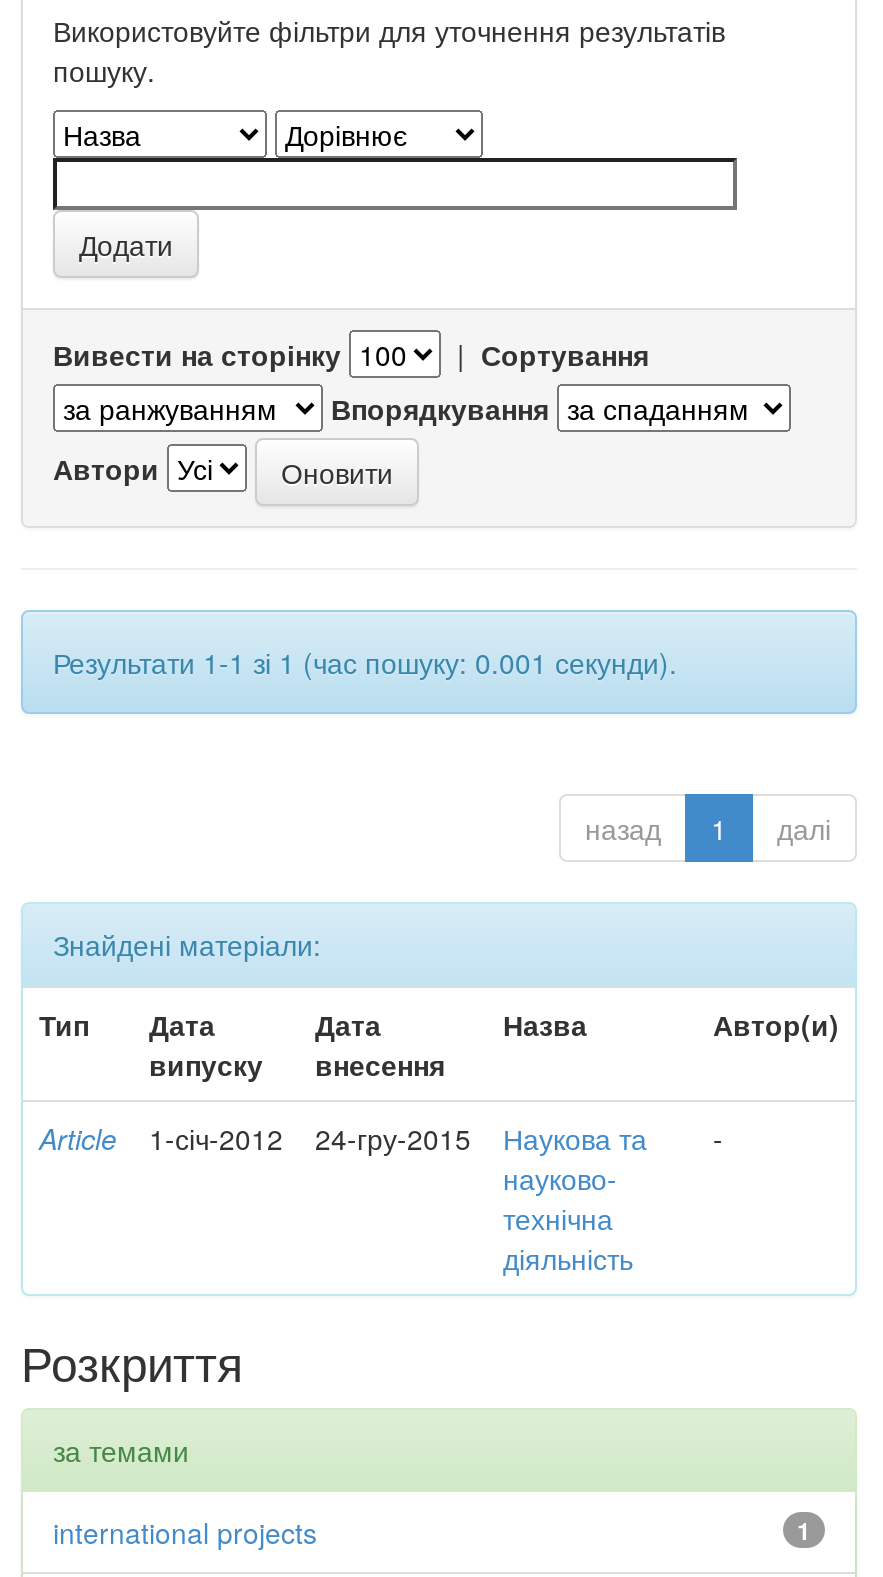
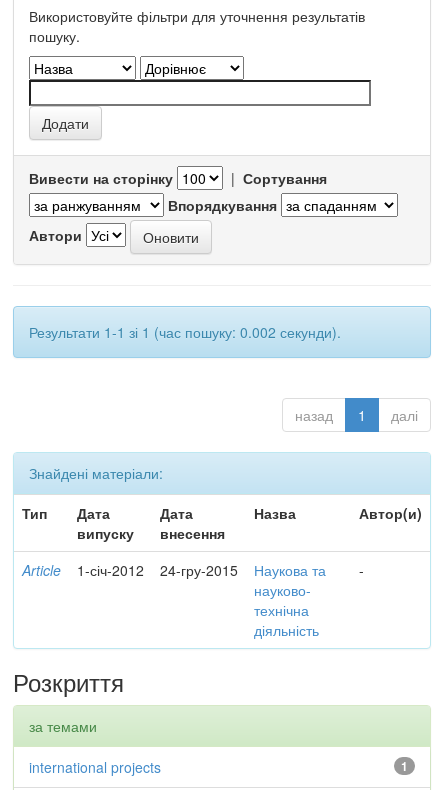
[53,642,677,682] Результати 1-1 зі 1 (час пошуку: 0.001 секунди). -> [29,322,341,342] Результати 1-1 зі 1 (час пошуку: 0.002 секунди).

